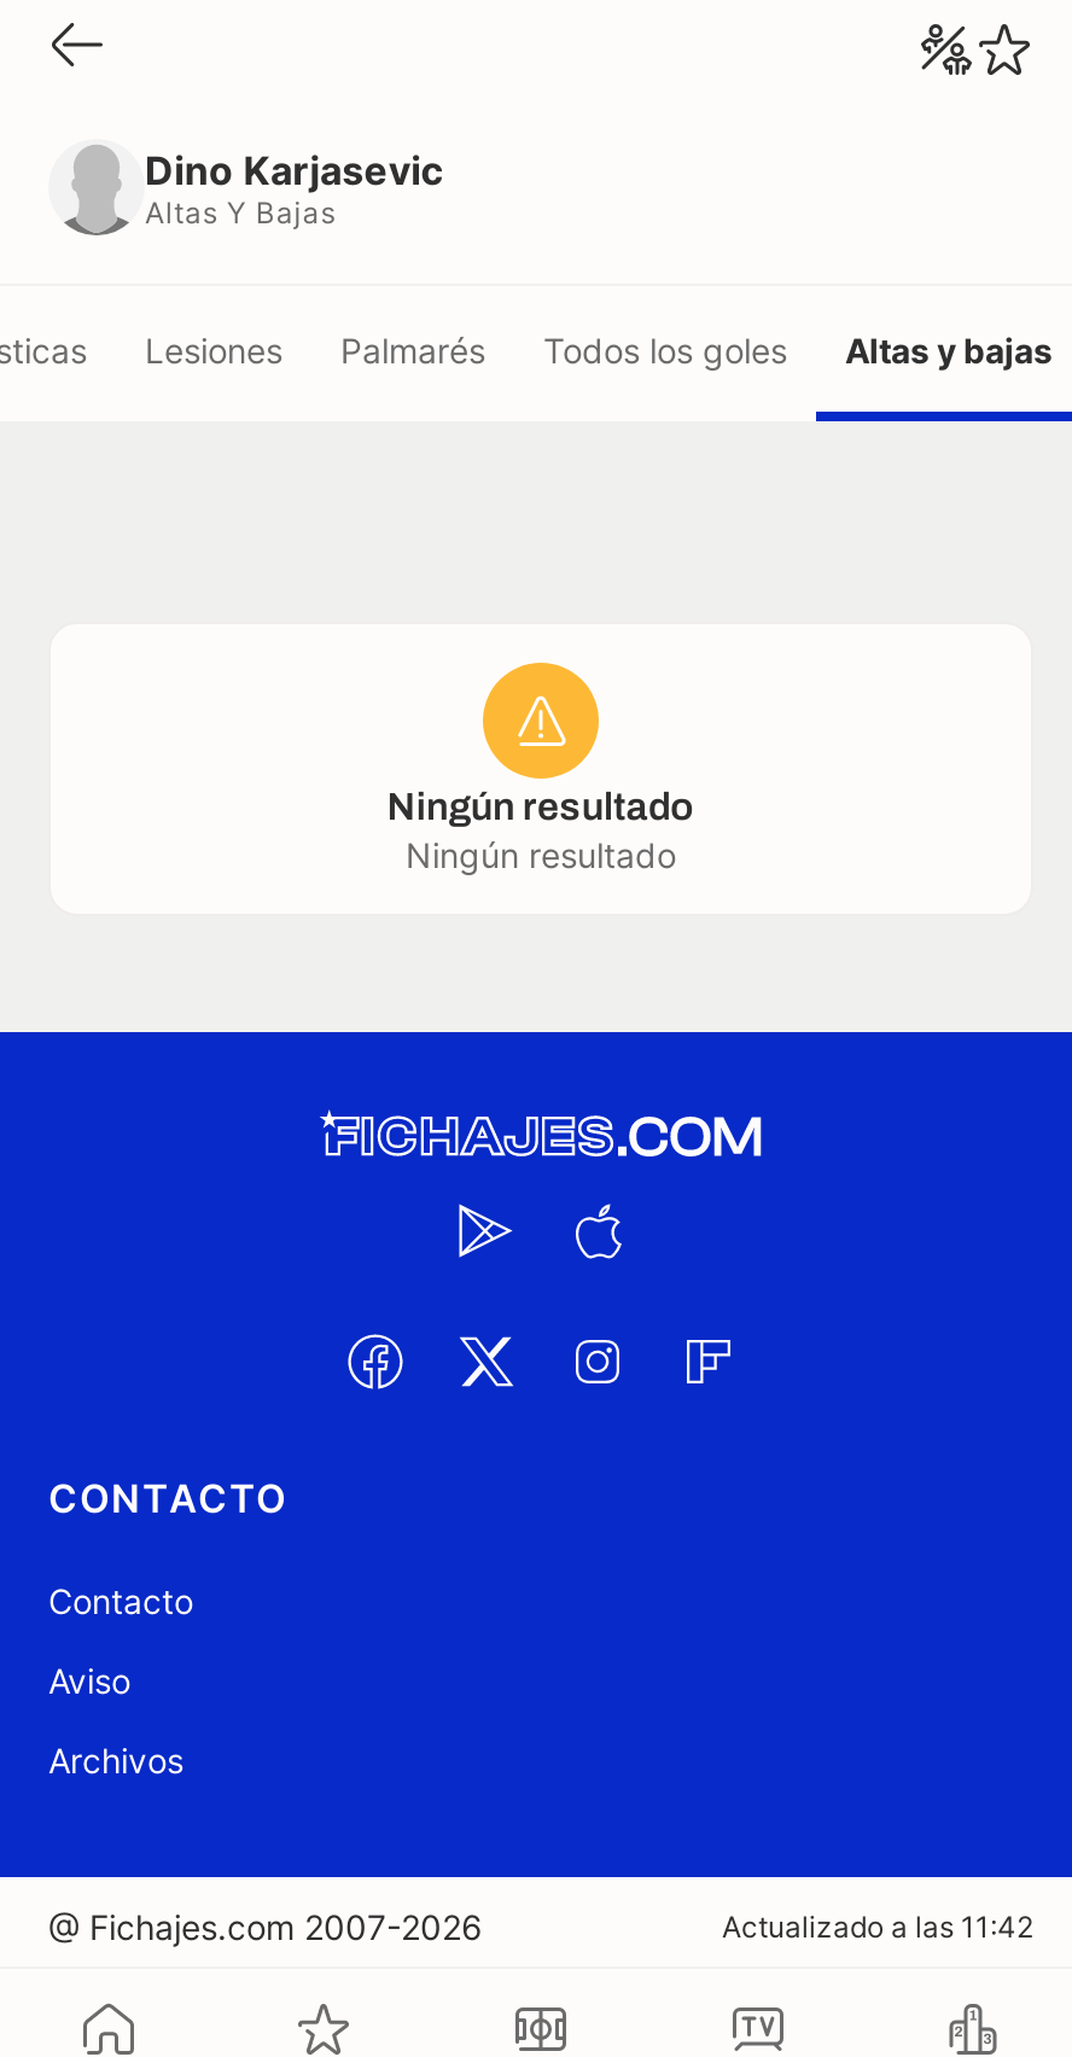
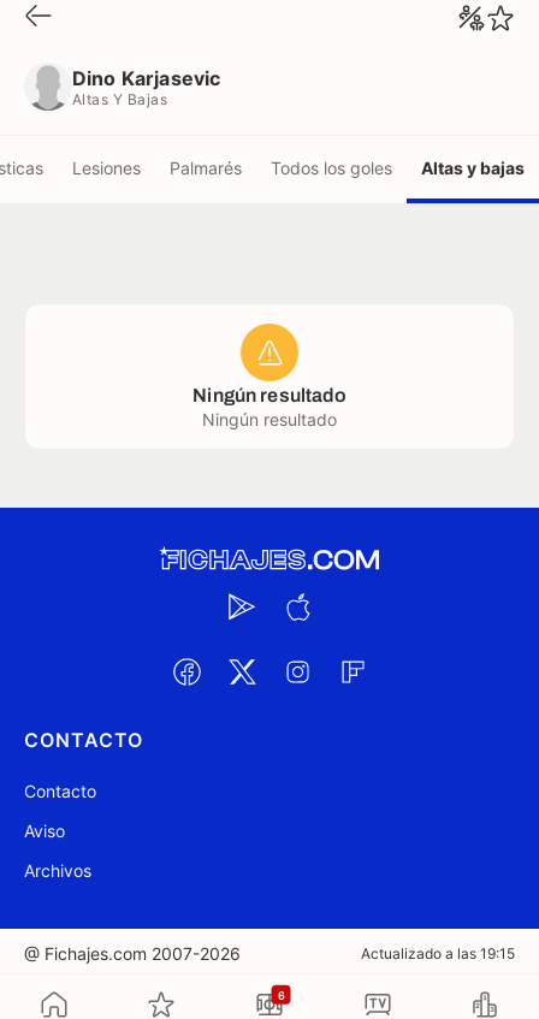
[722,1909,1033,1945] Actualizado a las 11:42 -> [361,944,515,962] Actualizado a las 19:15
none -> [277,988,285,1001] 6

